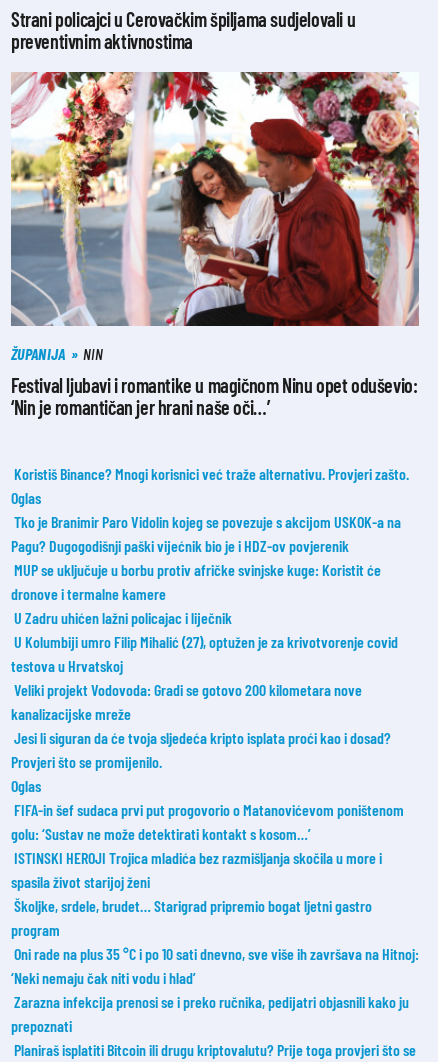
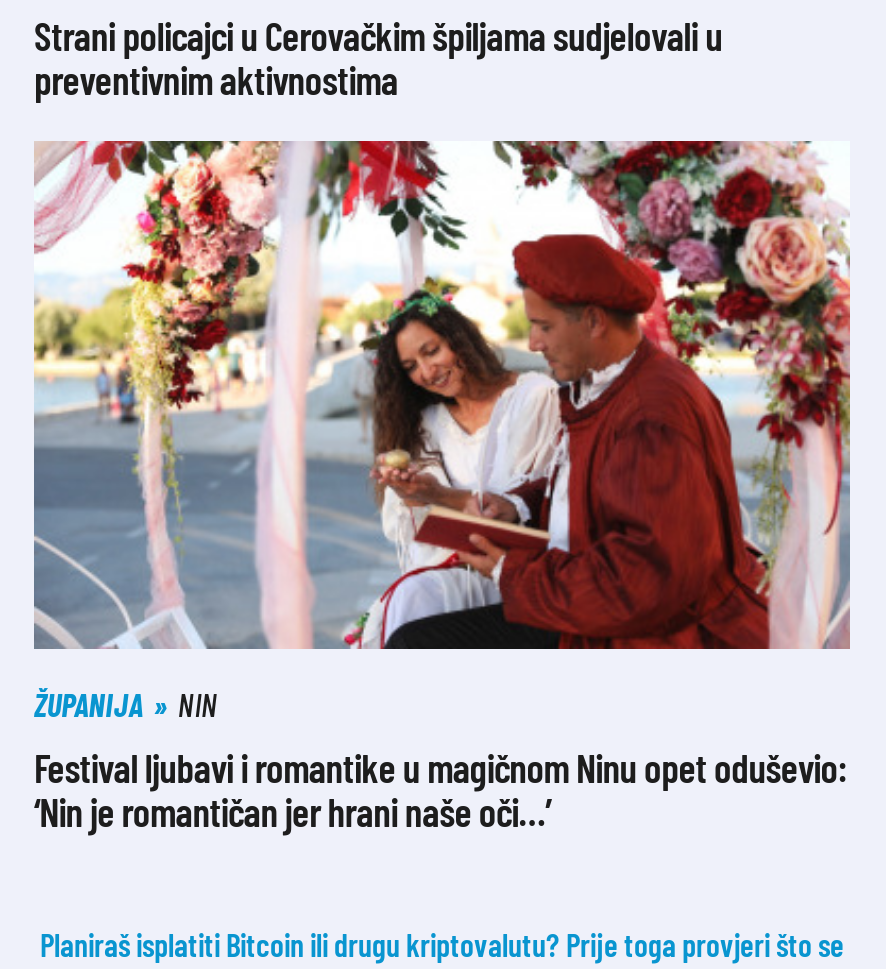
[11,464,419,1035] Koristiš Binance? Mnogi korisnici već traže alternativu. Provjeri zašto. | Oglas | Tko je Branimir Paro Vidolin kojeg se povezuje s akcijom USKOK-a na | Pagu? Dugogodišnji paški vijećnik bio je i HDZ-ov povjerenik | MUP se uključuje u borbu protiv afričke svinjske kuge: Koristit će | dronove i termalne kamere | U Zadru uhićen lažni policajac i liječnik | U Kolumbiji umro Filip Mihalić (27), optužen je za krivotvorenje covid | testova u Hrvatskoj | Veliki projekt Vodovoda: Gradi se gotovo 200 kilometara nove | kanalizacijske mreže | Jesi li siguran da će tvoja sljedeća kripto isplata proći kao i dosad? | Provjeri što se promijenilo. | Oglas | FIFA-in šef sudaca prvi put progovorio o Matanovićevom poništenom | golu: ‘Sustav ne može detektirati kontakt s kosom…’ | ISTINSKI HEROJI Trojica mladića bez razmišljanja skočila u more i | spasila život starijoj ženi | Školjke, srdele, brudet… Starigrad pripremio bogat ljetni gastro | program | Oni rade na plus 35 °C i po 10 sati dnevno, sve više ih završava na Hitnoj: | ‘Neki nemaju čak niti vodu i hlad’ | Zarazna infekcija prenosi se i preko ručnika, pedijatri objasnili kako ju | prepoznati -> none

